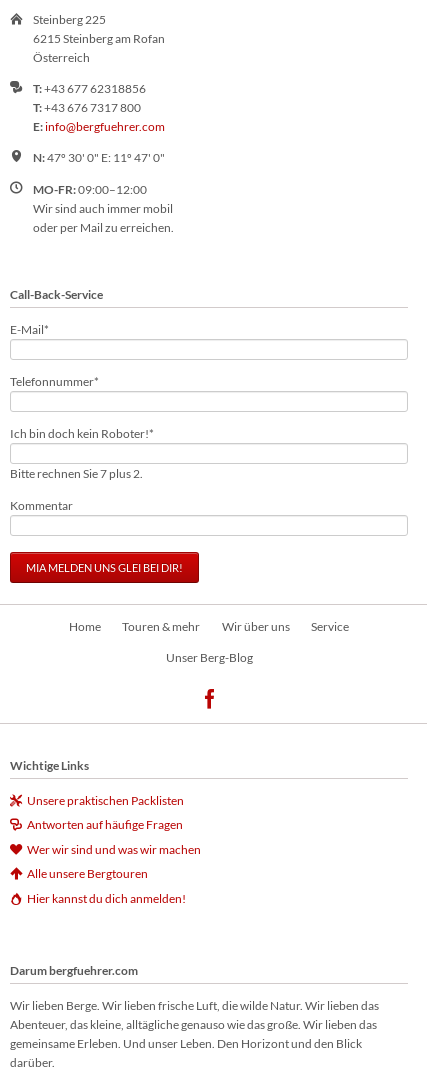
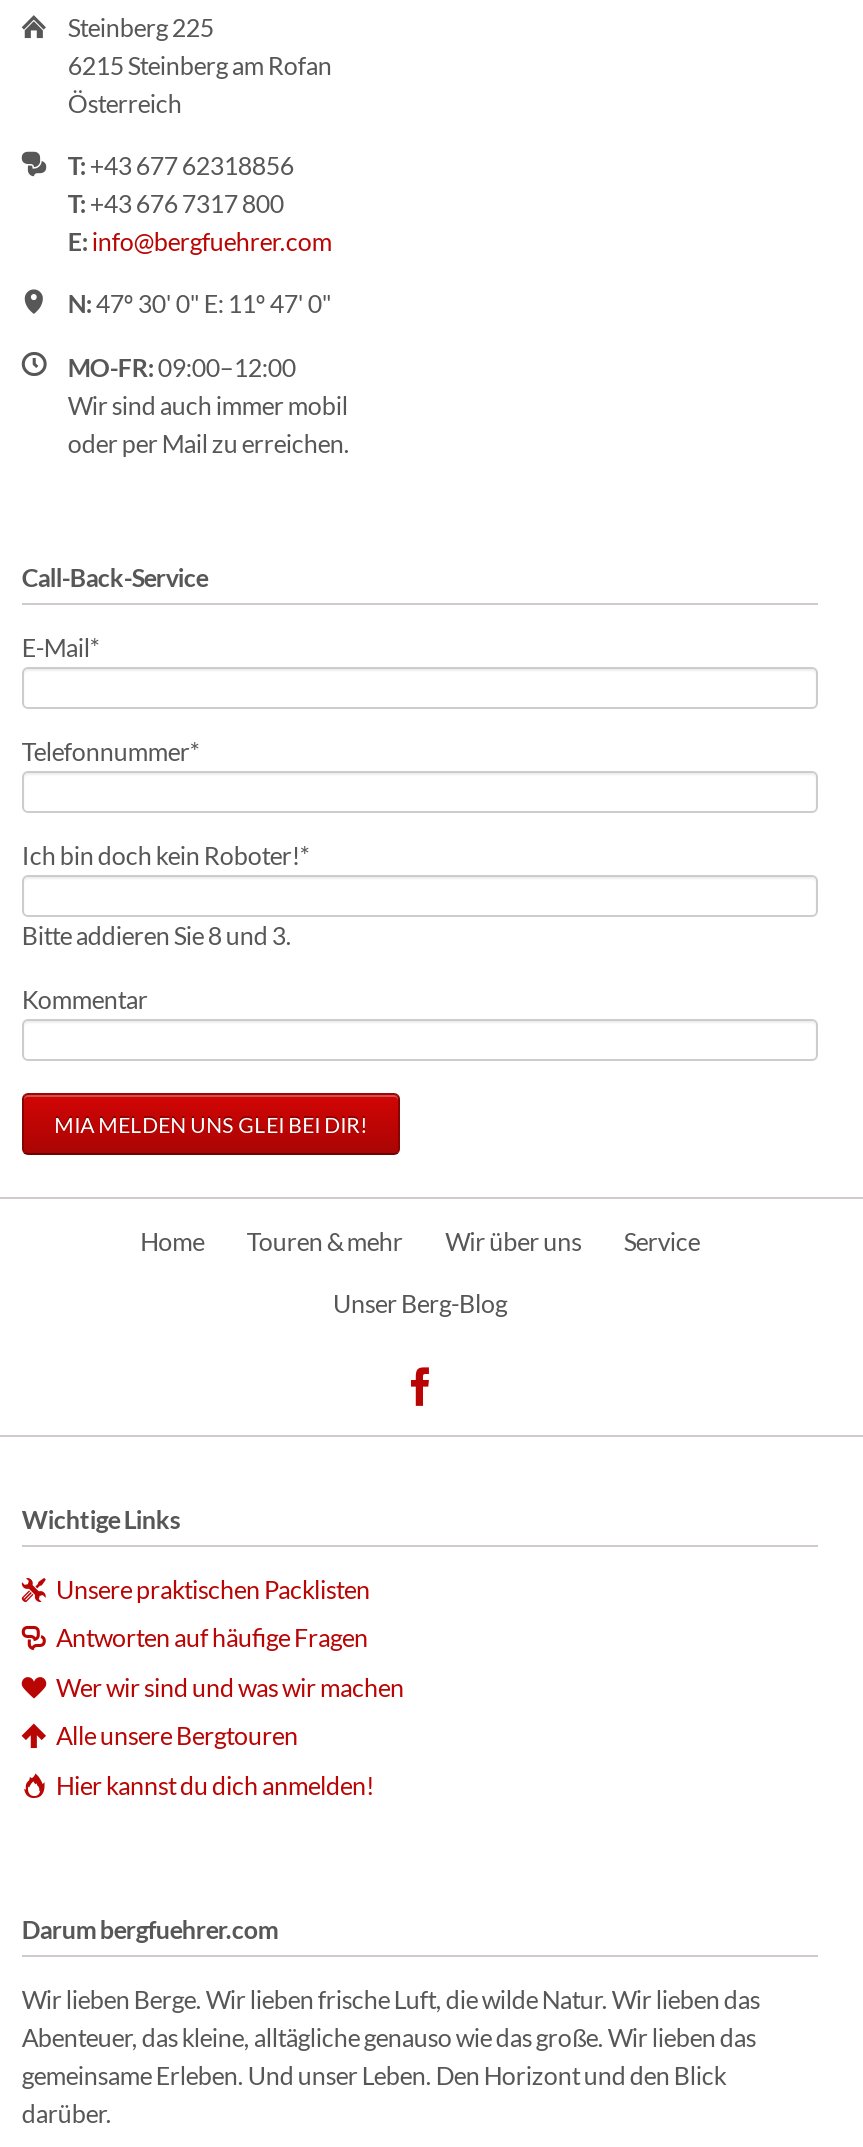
[10,466,143,481] Bitte rechnen Sie 7 plus 2. -> [22,922,292,952] Bitte addieren Sie 8 und 3.

